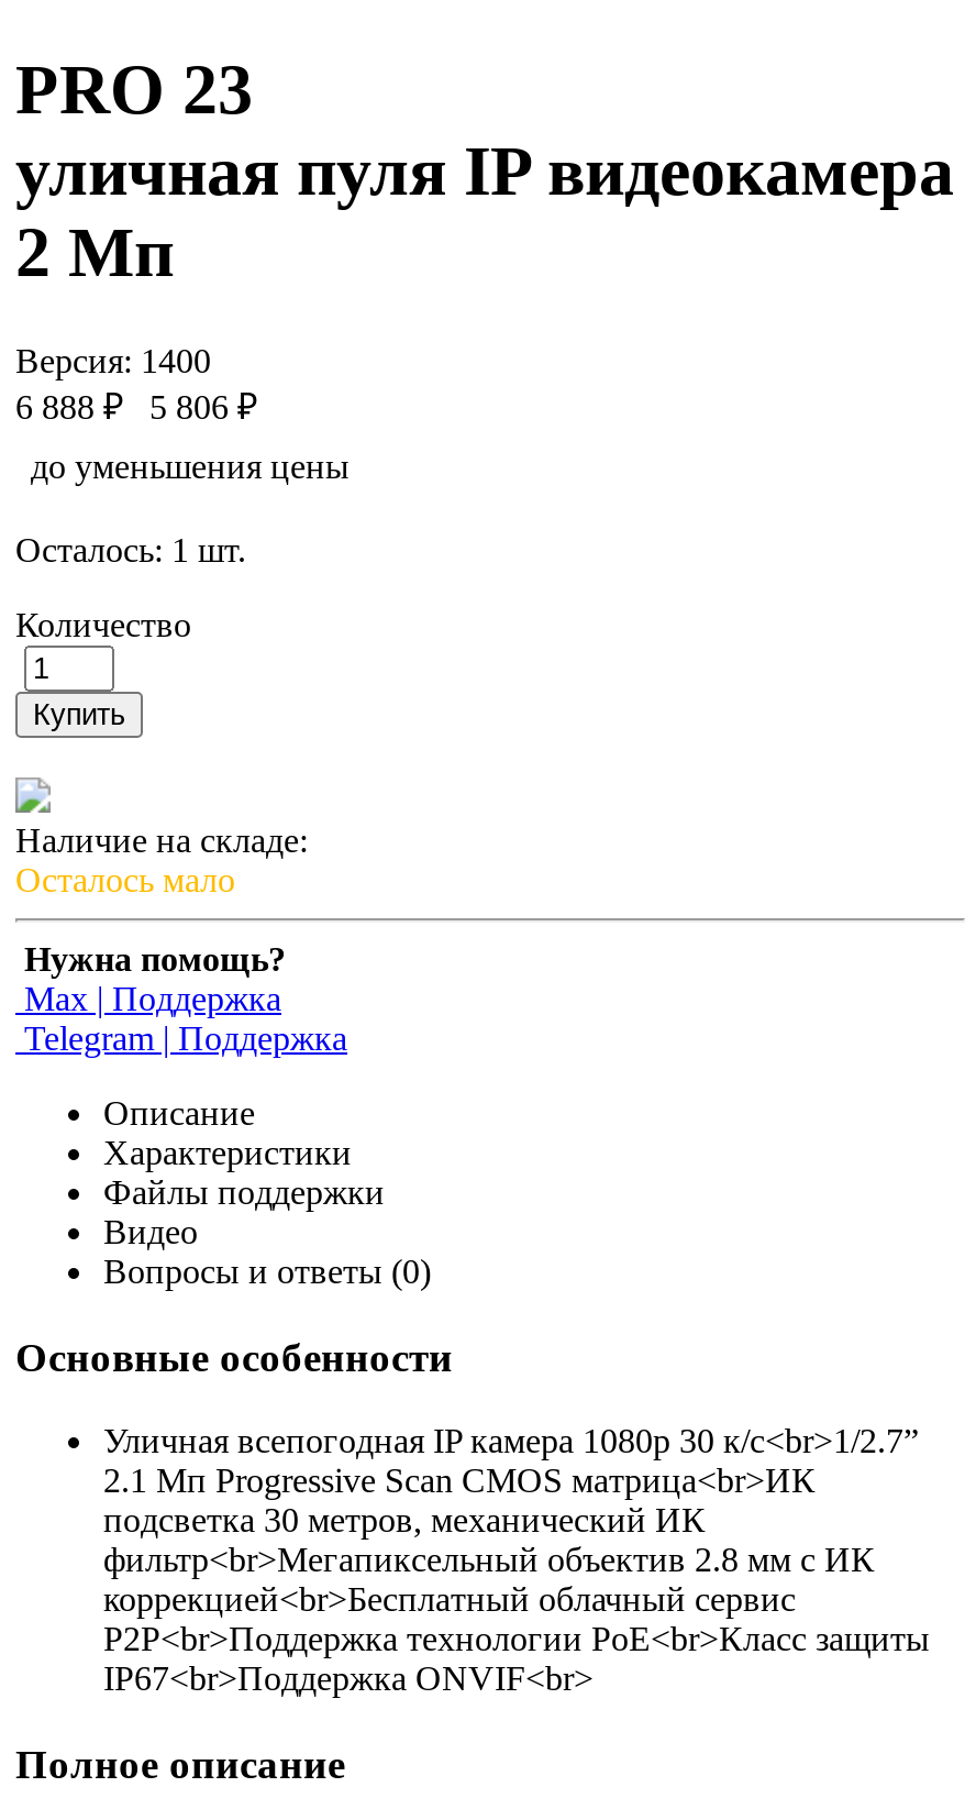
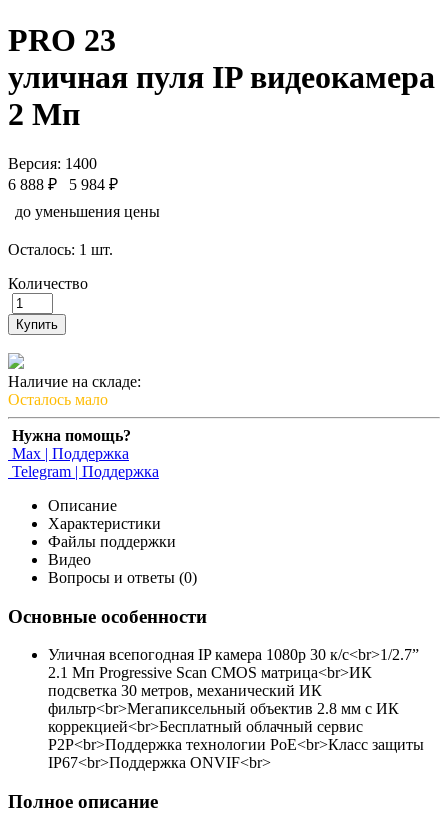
[15,388,257,425] 6 888 ₽ 5 806 ₽ -> [8,176,118,193] 6 888 ₽ 5 984 ₽

